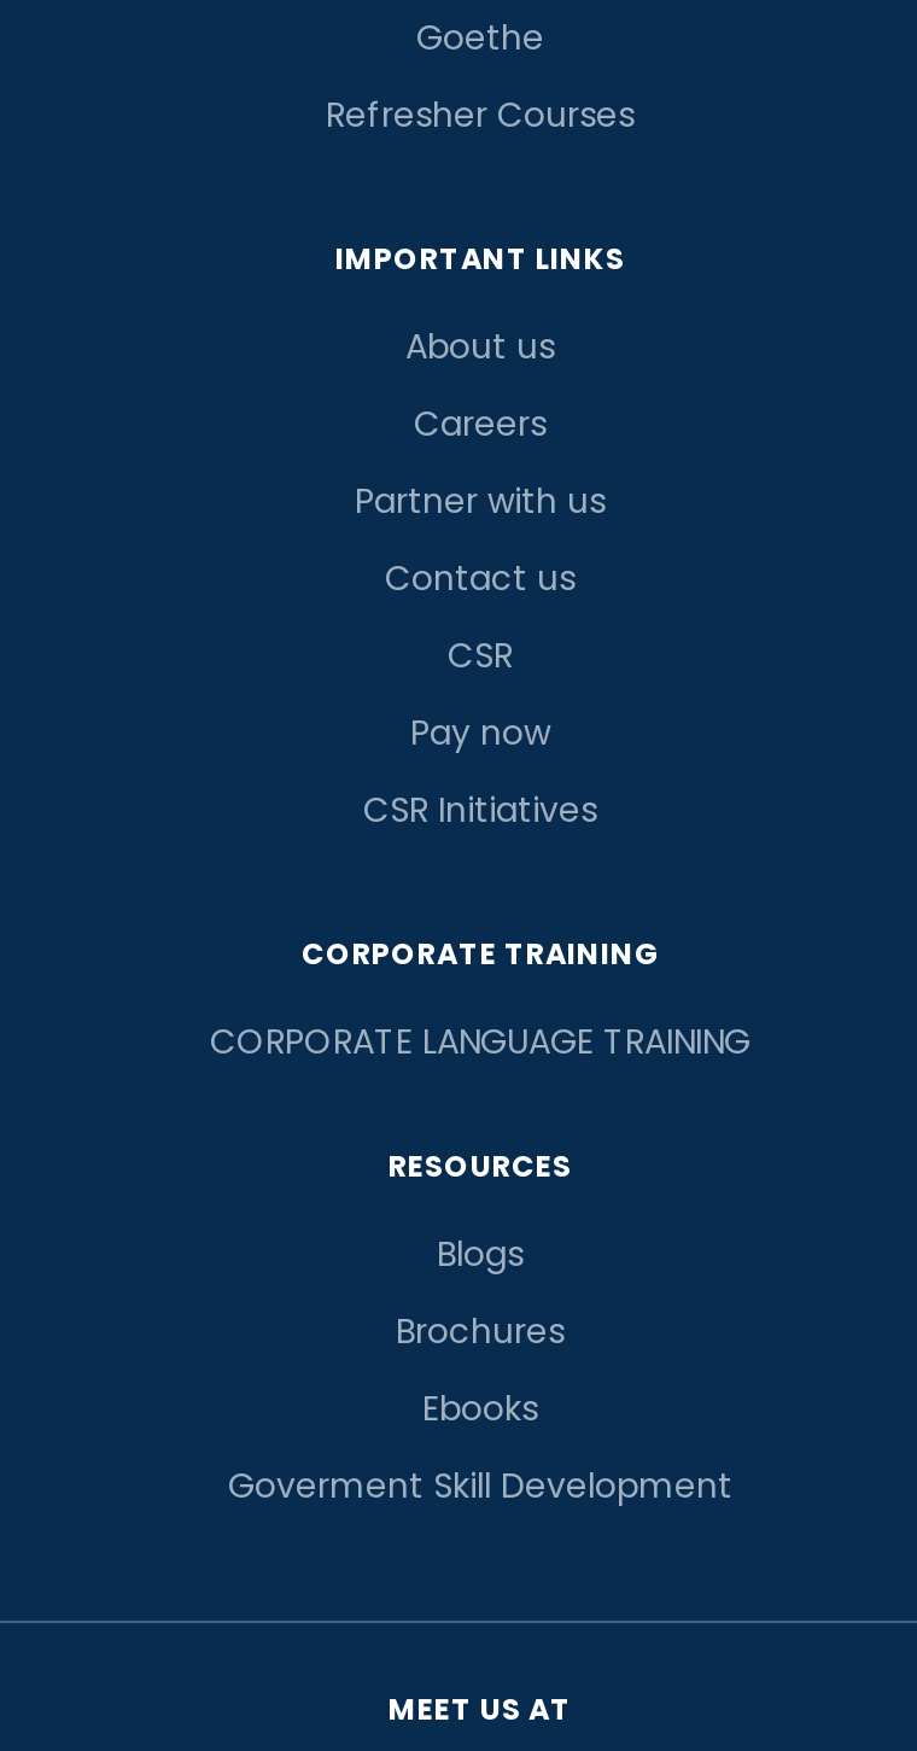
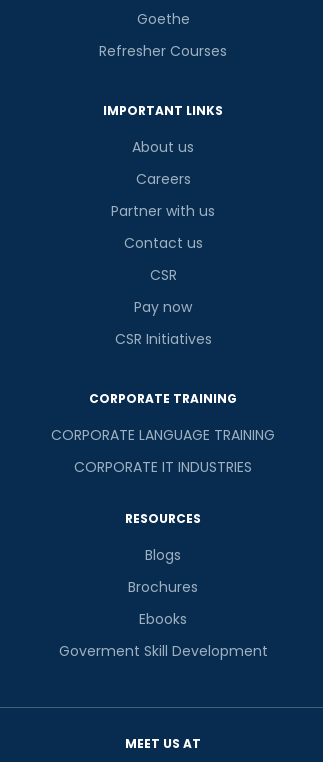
none -> [74,457,252,477] CORPORATE IT INDUSTRIES

